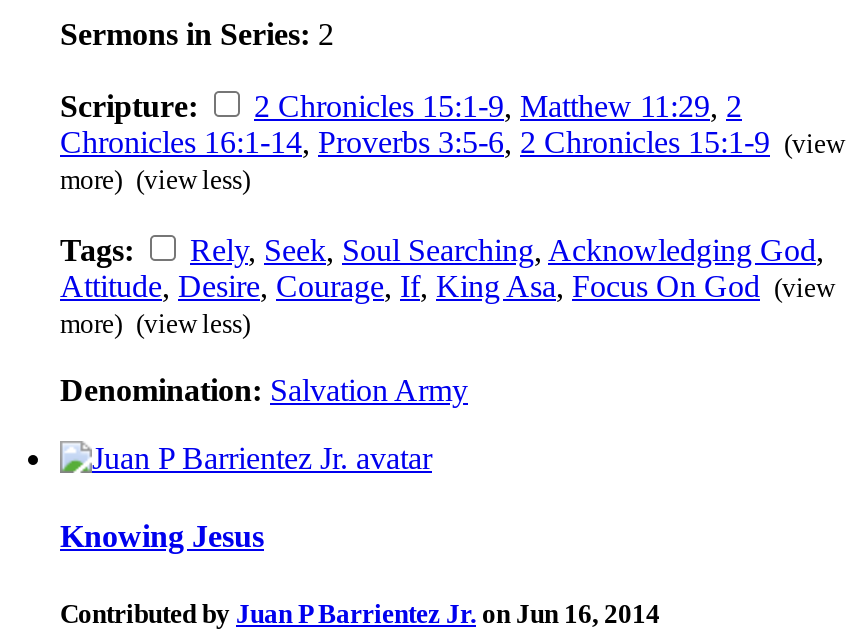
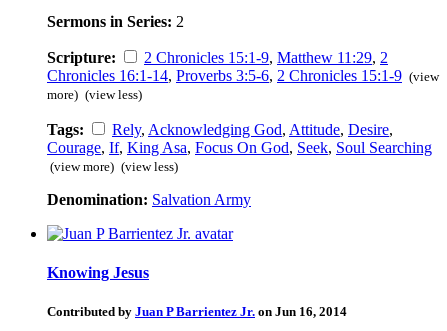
[60,233,834,339] Rely, Seek, Soul Searching, Acknowledging God, | Attitude, Desire, Courage, If, King Asa, Focus On God (view | more) (view less) -> [47,121,432,174] Rely, Acknowledging God, Attitude, Desire, | Courage, If, King Asa, Focus On God, Seek, Soul Searching | (view more) (view less)

